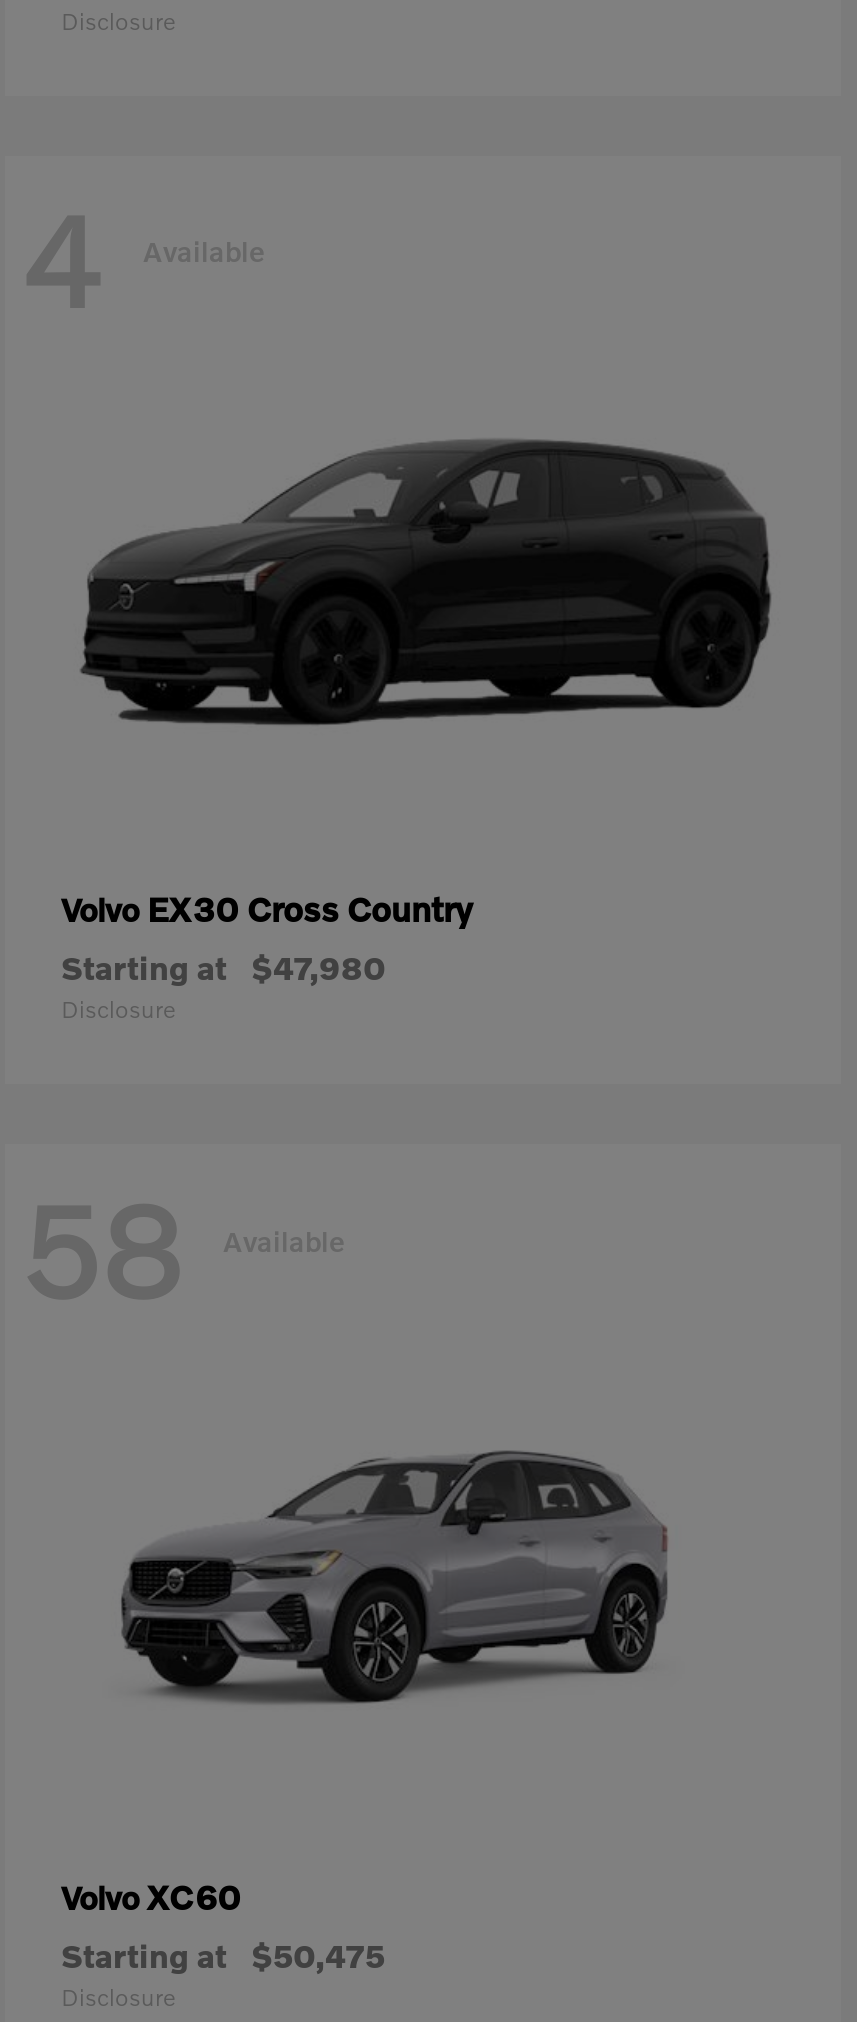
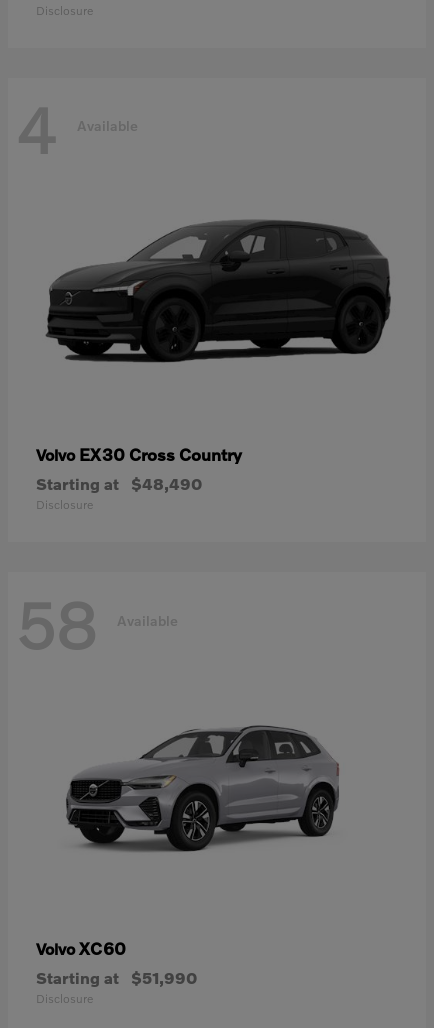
[61,948,385,986] Starting at $47,980 -> [36,474,202,493] Starting at $48,490
[61,1937,385,1975] Starting at $50,475 -> [36,968,197,987] Starting at $51,990

